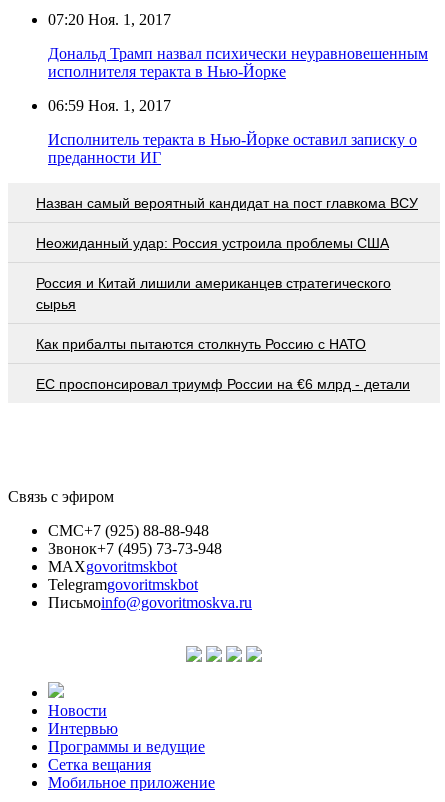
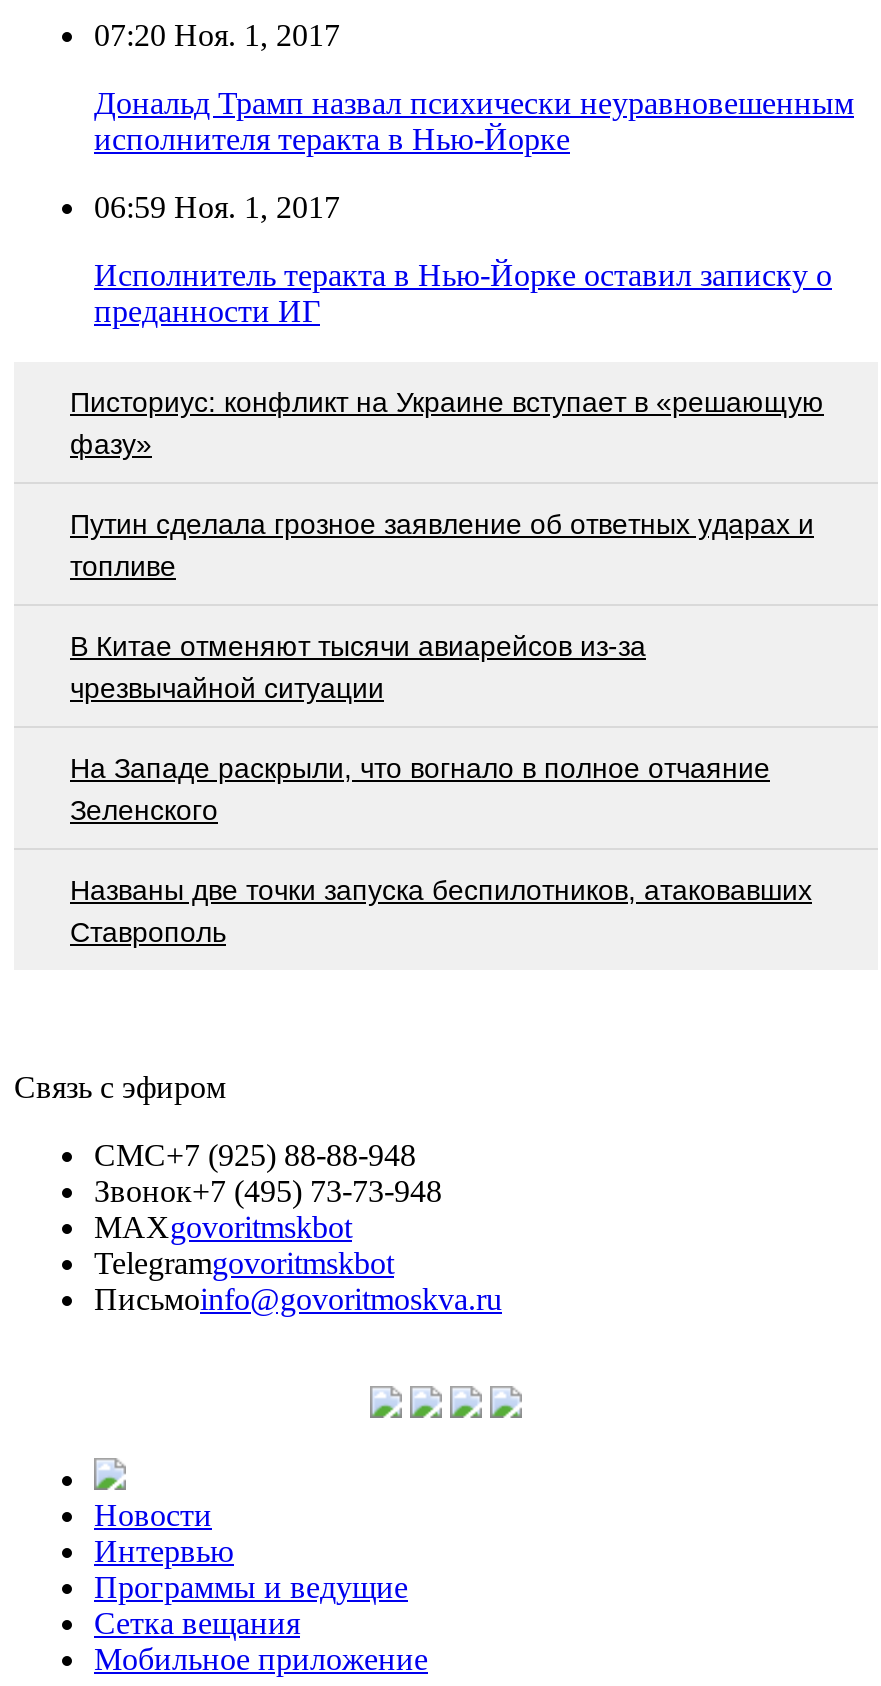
[36,195,418,211] Назван самый вероятный кандидат на пост главкома ВСУ -> [70,385,824,459] Писториус: конфликт на Украине вступает в «решающую | фазу»
[36,235,389,251] Неожиданный удар: Россия устроила проблемы США -> [70,507,814,581] Путин сделала грозное заявление об ответных ударах и | топливе
[36,275,391,312] Россия и Китай лишили американцев стратегического | сырья -> [70,629,646,703] В Китае отменяют тысячи авиарейсов из-за | чрезвычайной ситуации
[36,336,366,352] Как прибалты пытаются столкнуть Россию с НАТО -> [70,751,770,825] На Западе раскрыли, что вогнало в полное отчаяние | Зеленского
[36,376,410,392] EC проспонсировал триумф России на €6 млрд - детали -> [70,873,812,947] Названы две точки запуска беспилотников, атаковавших | Ставрополь

